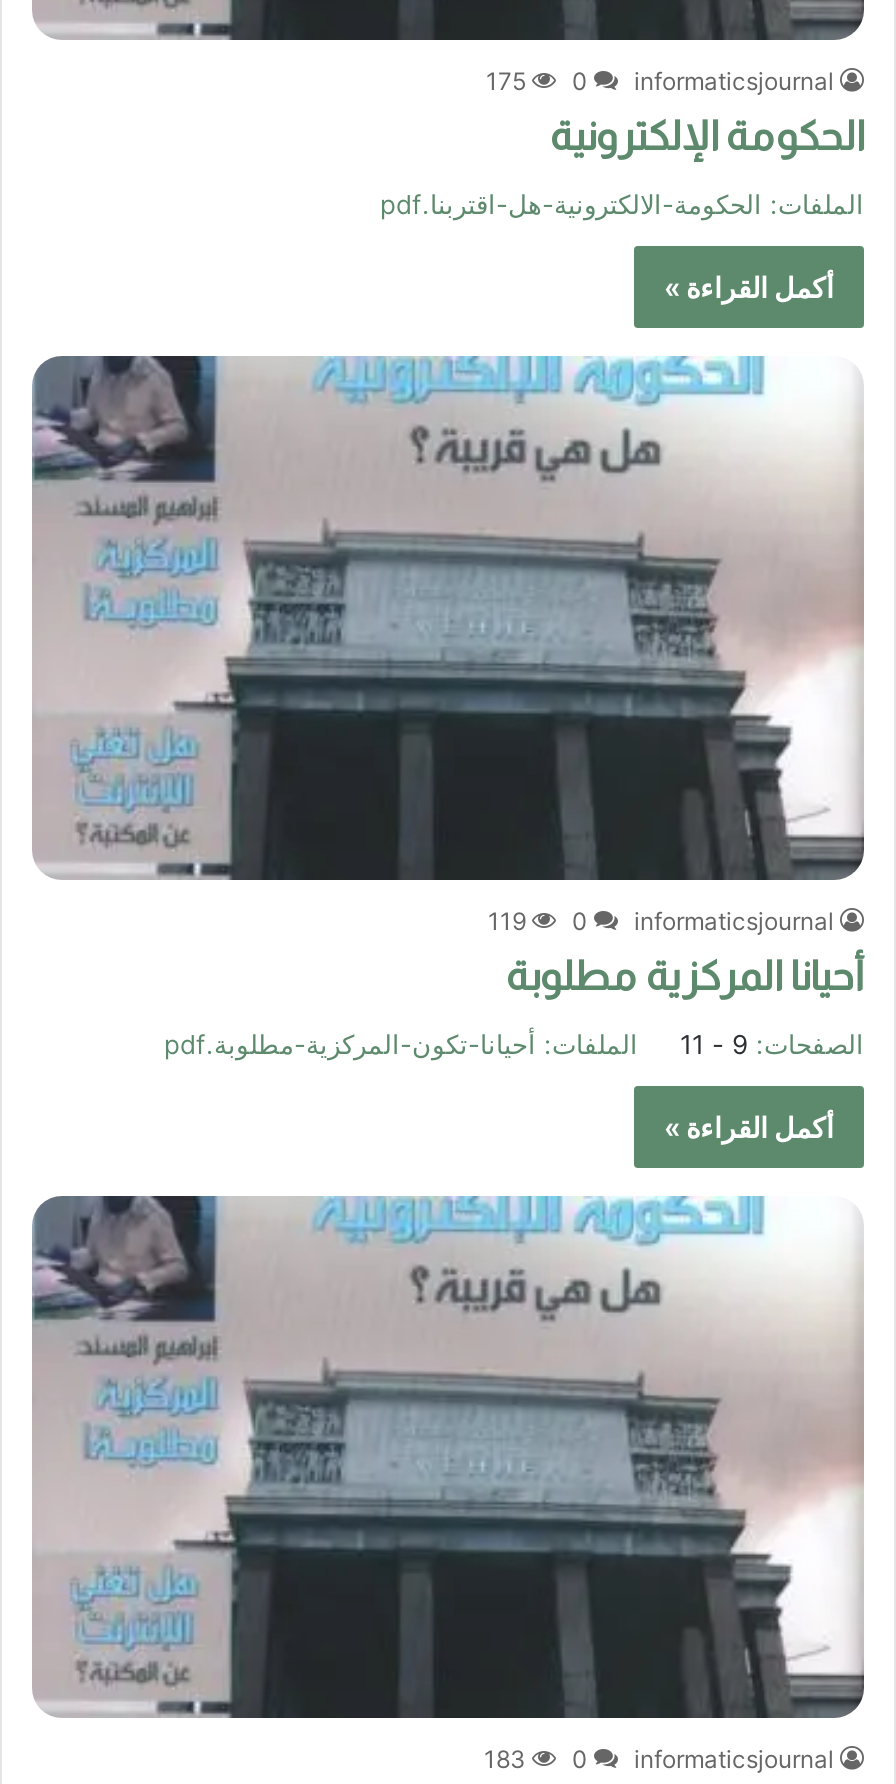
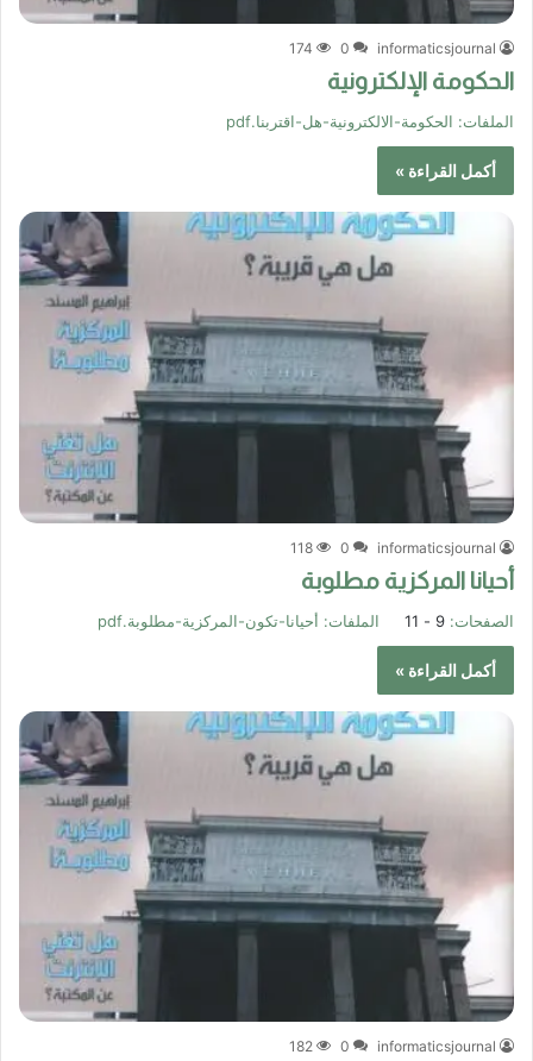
[486,66,834,96] 175 0 informaticsjournal -> [289,39,496,57] 174 0 informaticsjournal
[488,905,834,935] 119 0 informaticsjournal -> [290,538,496,556] 118 0 informaticsjournal
[484,1744,834,1774] 183 0 informaticsjournal -> [289,1037,496,1055] 182 0 informaticsjournal

